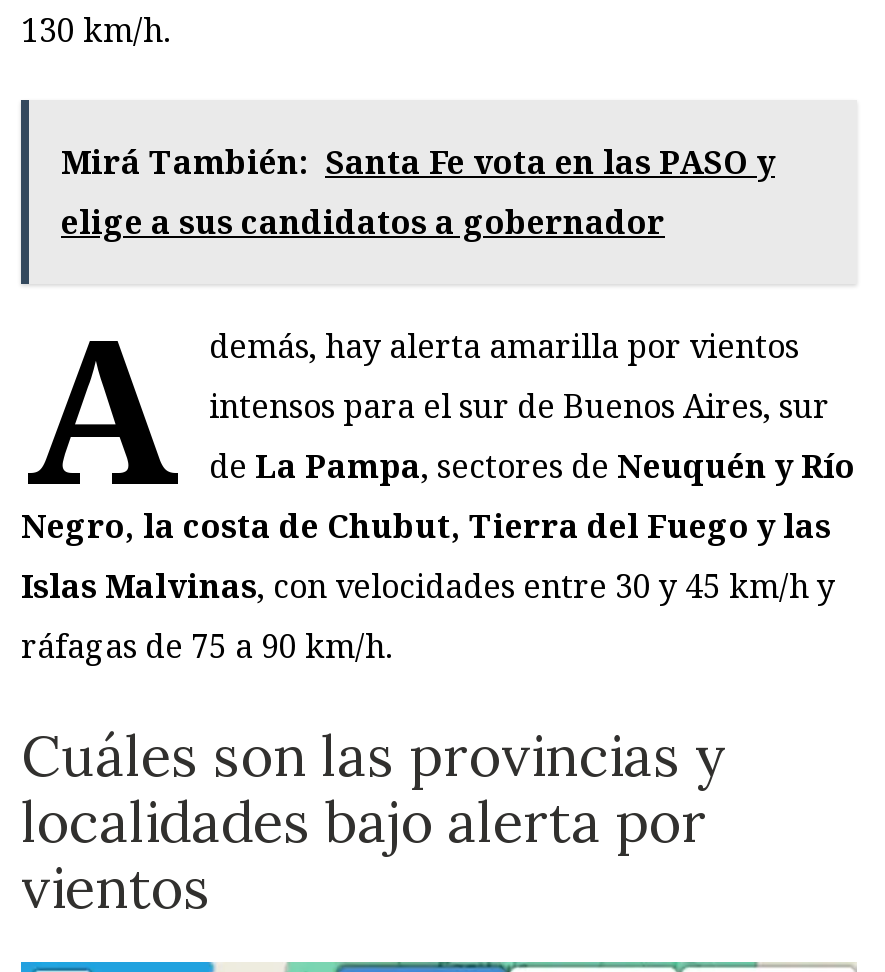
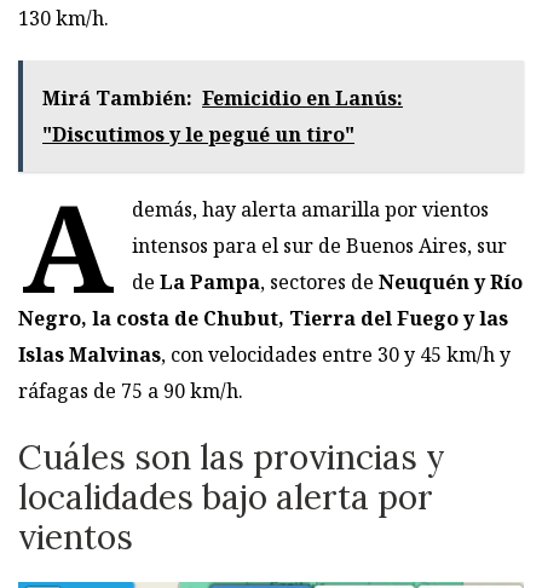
[61,141,775,245] Mirá También: Santa Fe vota en las PASO y | elige a sus candidatos a gobernador -> [42,85,403,148] Mirá También: Femicidio en Lanús: | "Discutimos y le pegué un tiro"

